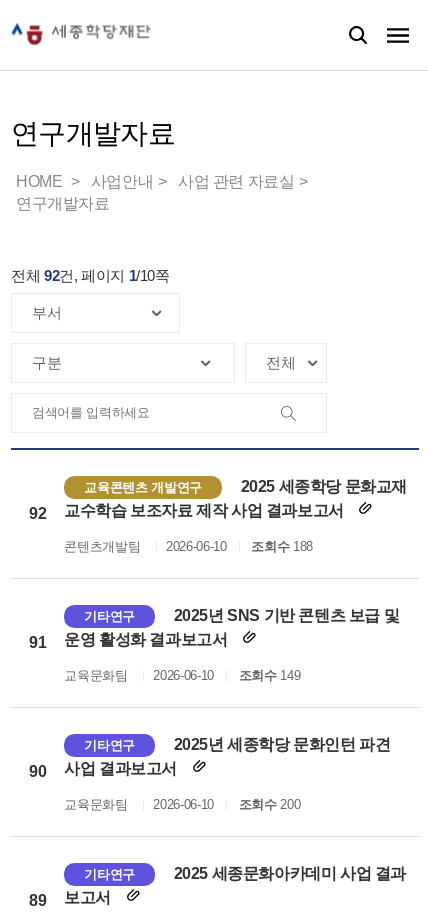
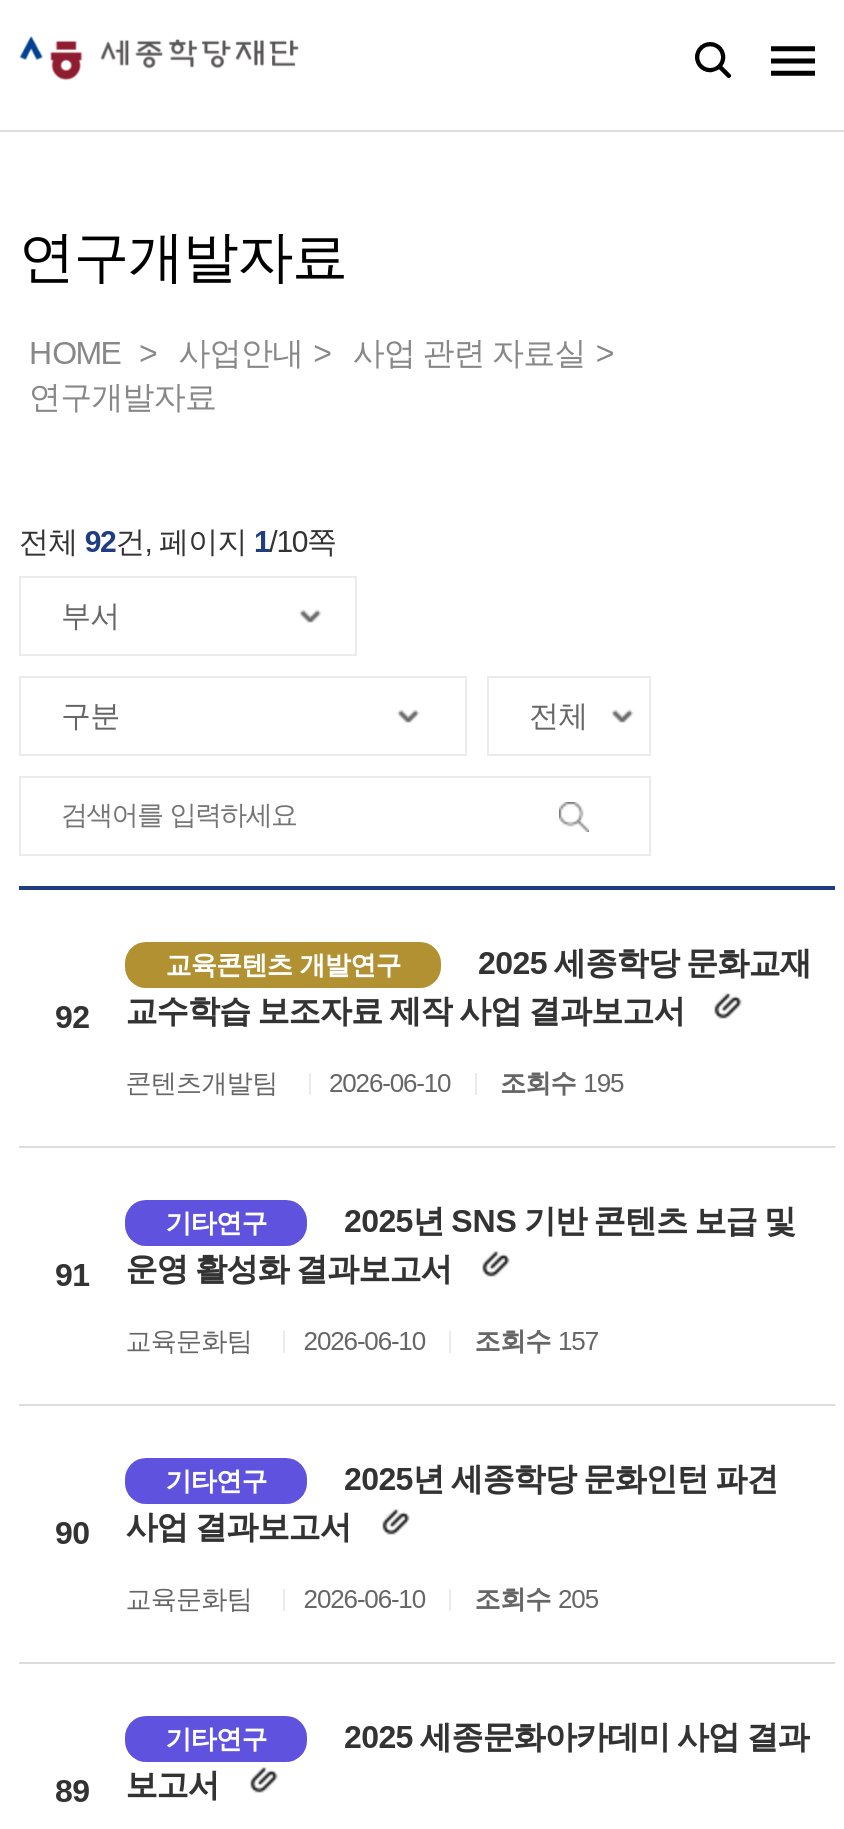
[64,539,313,554] 콘텐츠개발팀 2026-06-10 조회수 188 -> [125,1068,623,1098] 콘텐츠개발팀 2026-06-10 조회수 195
[64,668,300,683] 교육문화팀 2026-06-10 조회수 149 -> [125,1326,598,1356] 교육문화팀 2026-06-10 조회수 157
[64,797,300,812] 교육문화팀 2026-06-10 조회수 200 -> [125,1584,598,1614] 교육문화팀 2026-06-10 조회수 205

